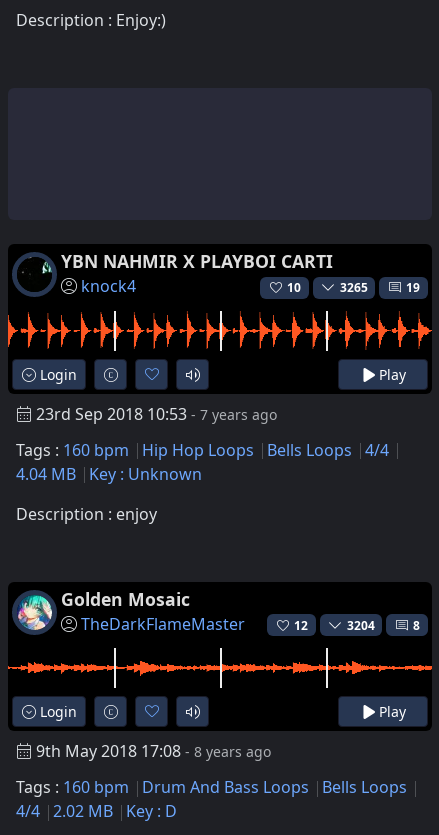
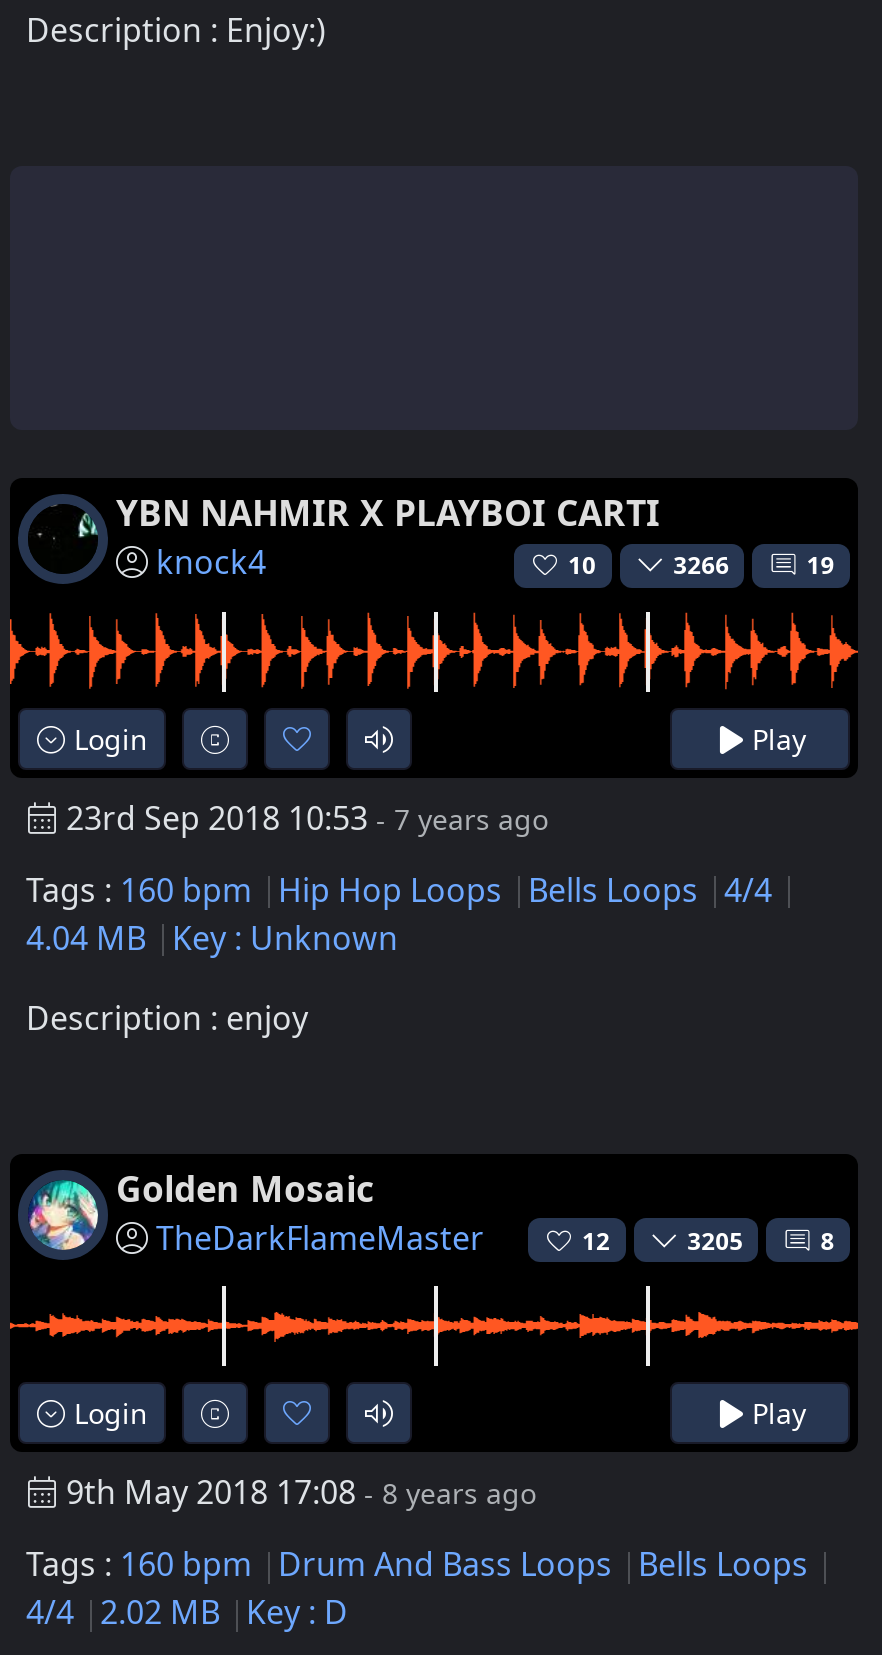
[340,279,368,296] 3265 -> [673,549,729,583] 3266
[347,617,375,634] 3204 -> [687,1223,743,1257] 3205

